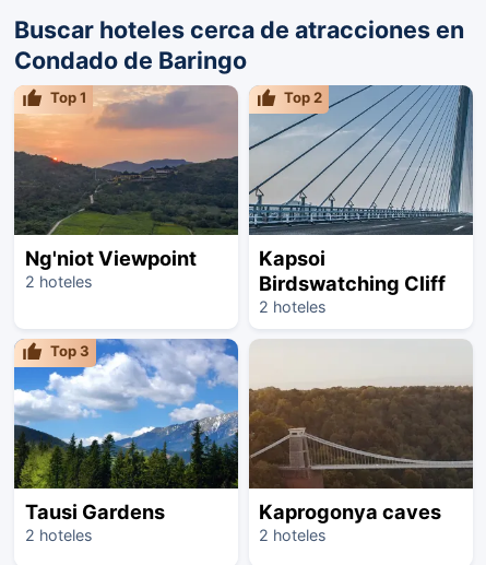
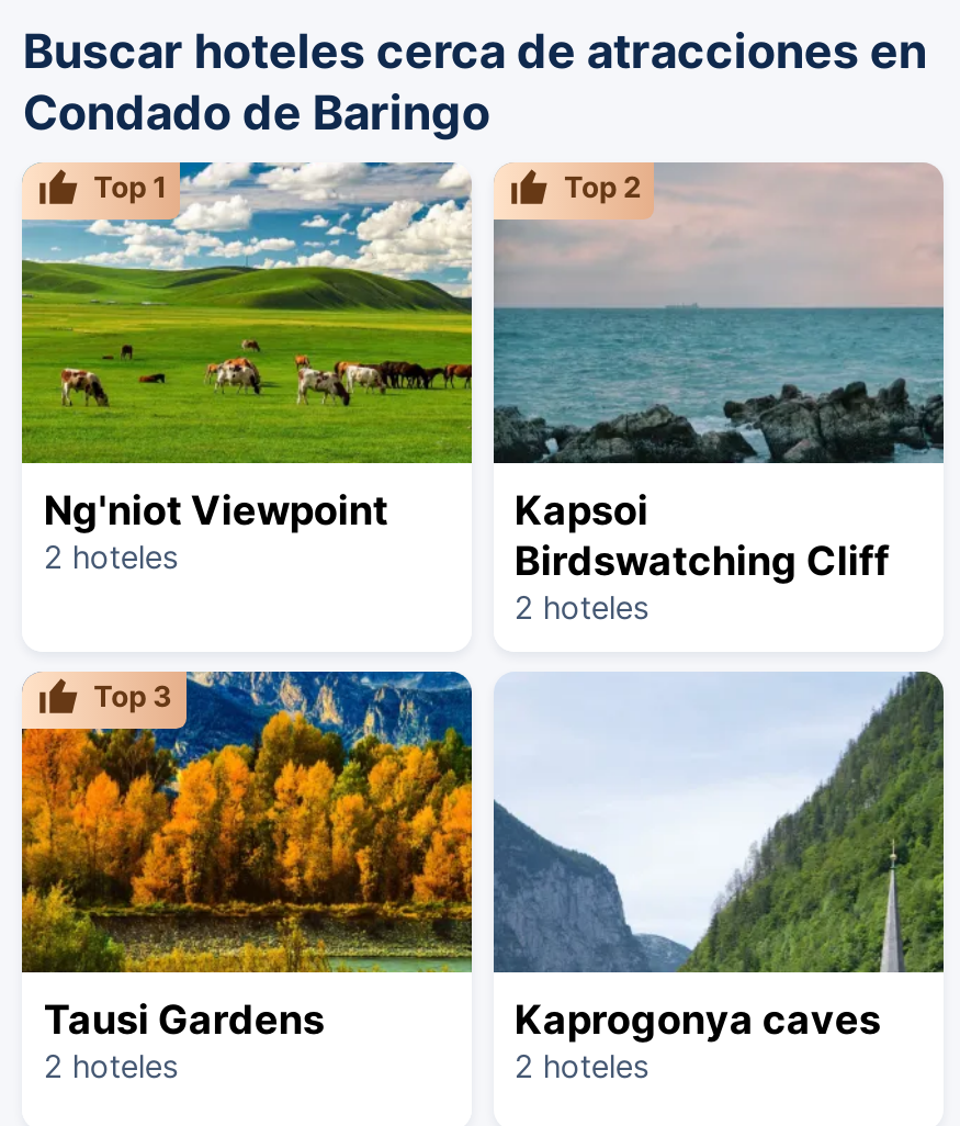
[13,85,239,235] [image] -> [20,160,474,463] [image]
[249,84,473,236] [image] -> [494,162,944,465] [image]
[13,339,239,490] [image] -> [20,672,474,975] [image]
[248,339,474,490] [image] -> [492,669,946,975] [image]

